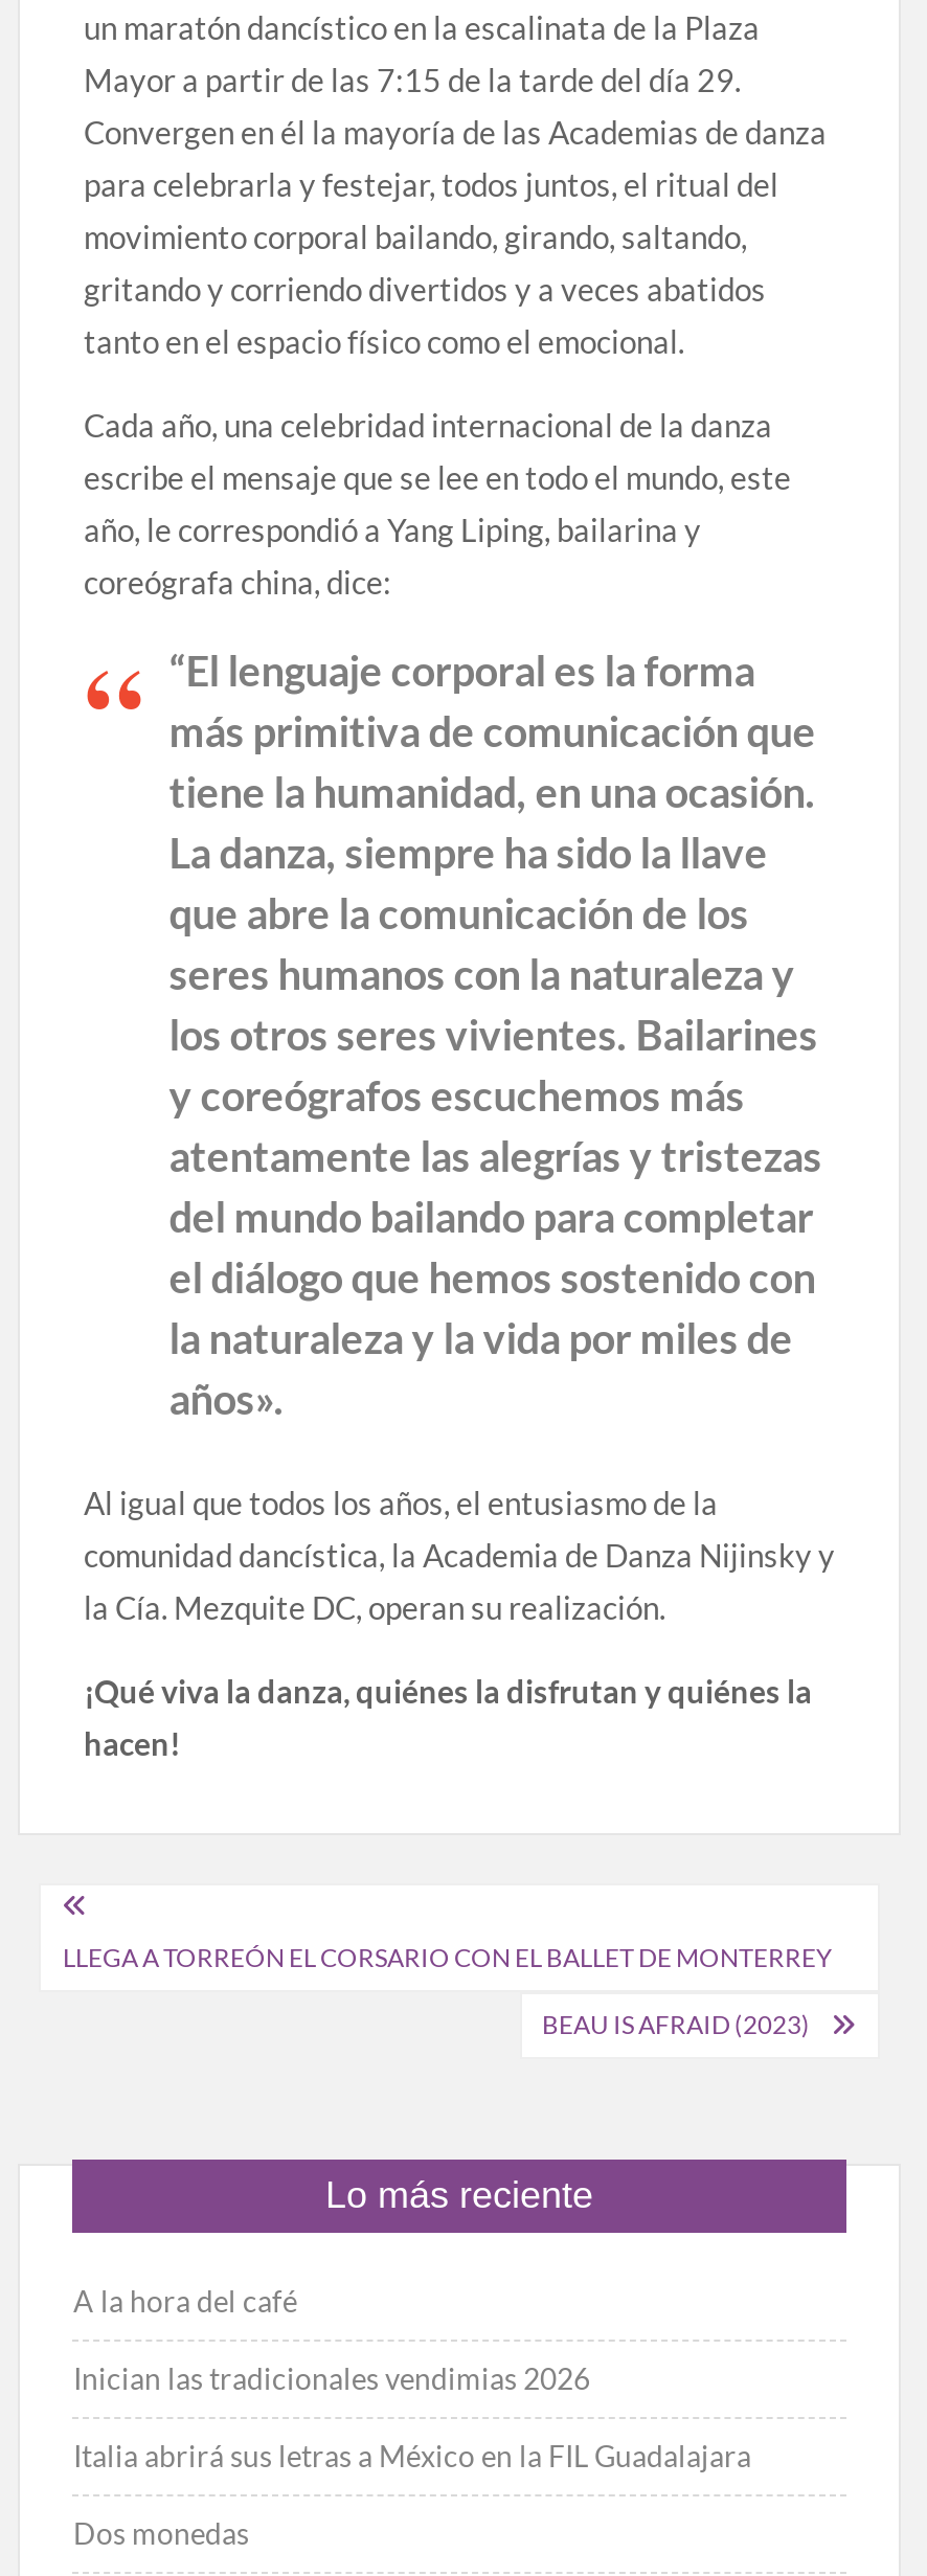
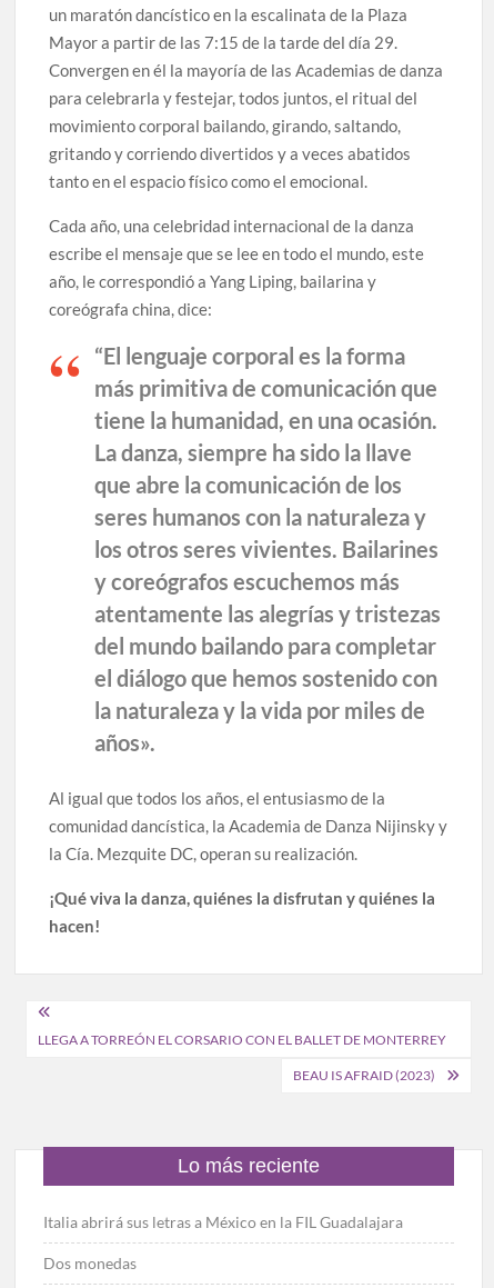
[73,2282,590,2395] A la hora del café | Inician las tradicionales vendimias 2026 -> none

